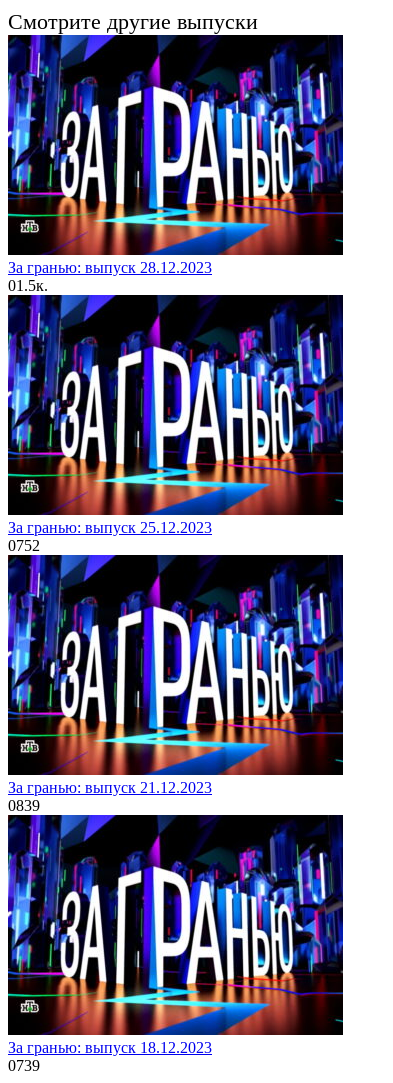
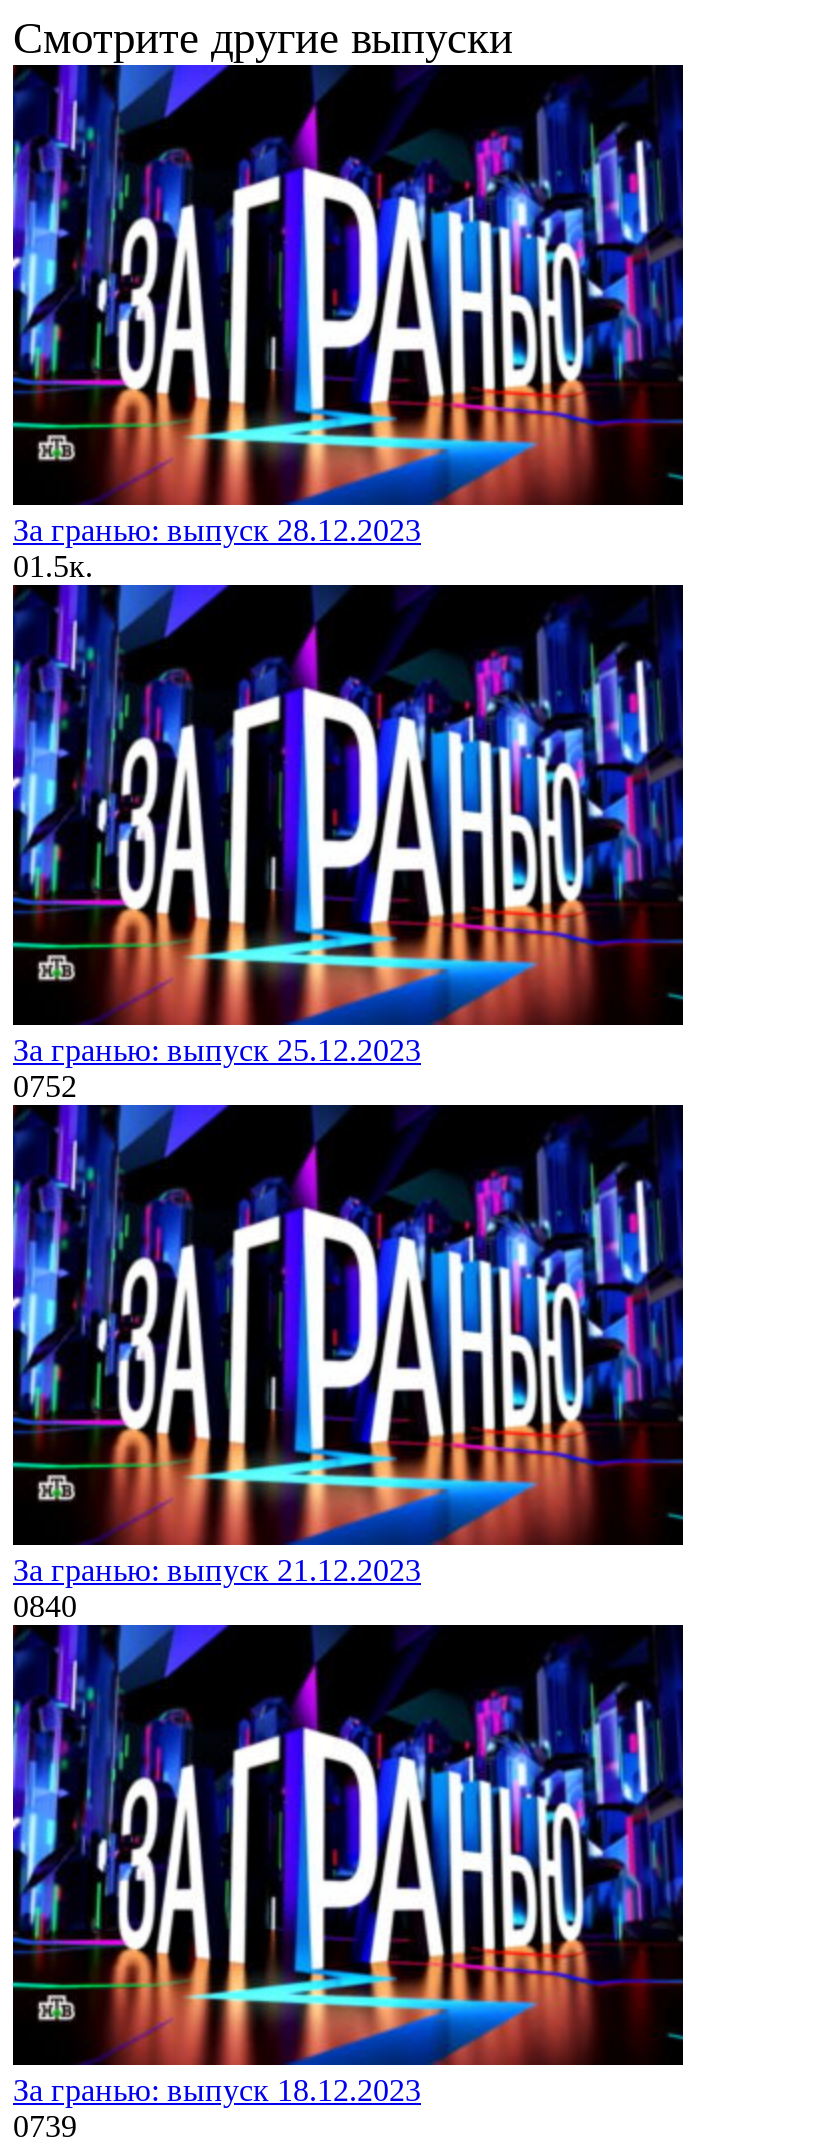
[8,797,40,814] 0839 -> [13,1589,77,1623] 0840

